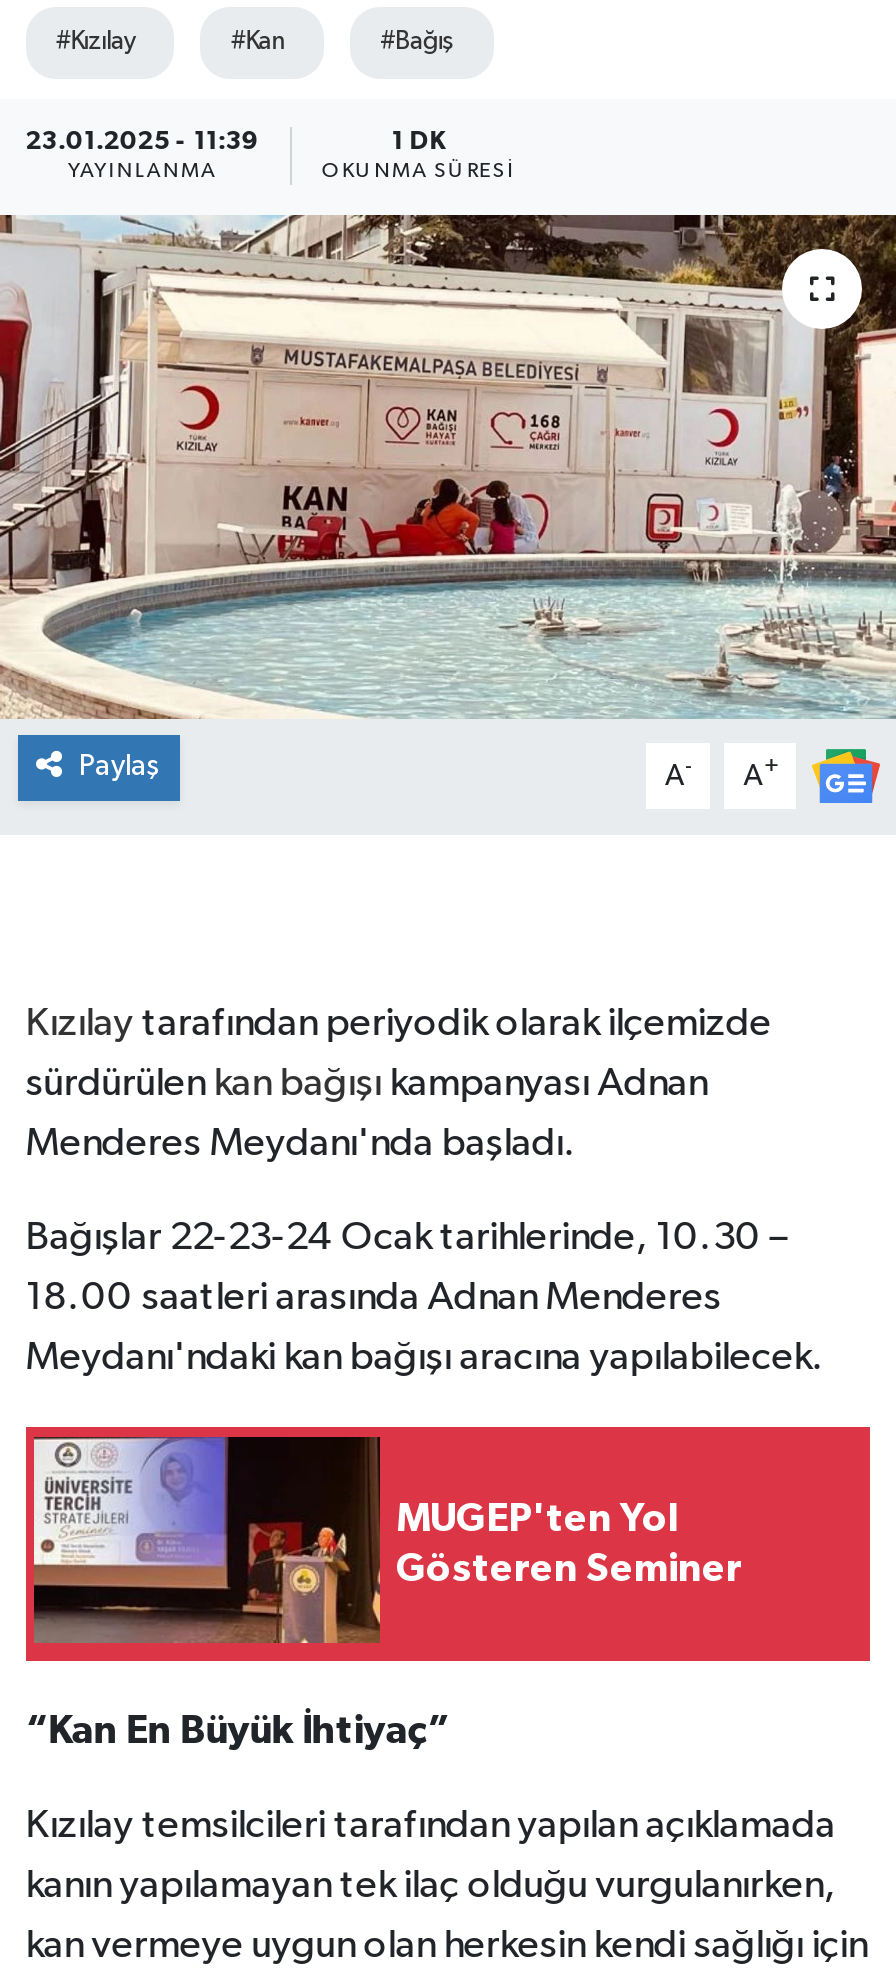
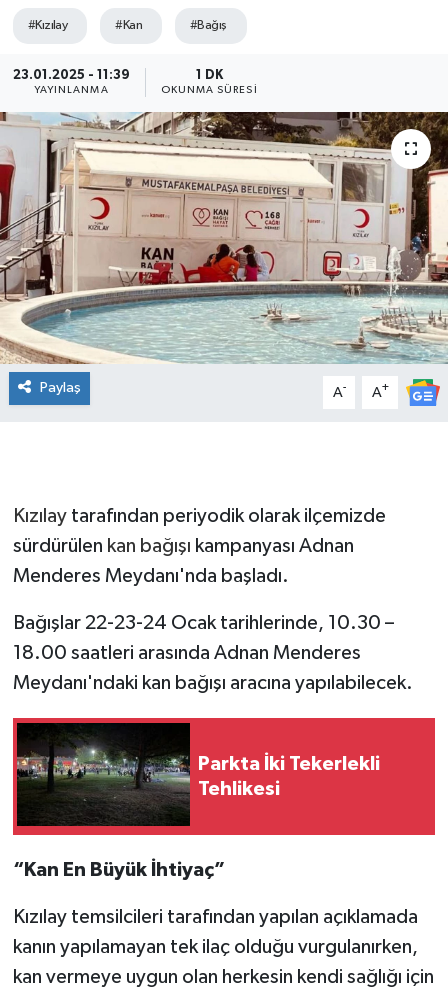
[32,1435,742,1645] [image] | MUGEP'ten Yol | Gösteren Seminer -> [16,722,380,827] [image] | Parkta İki Tekerlekli | Tehlikesi

